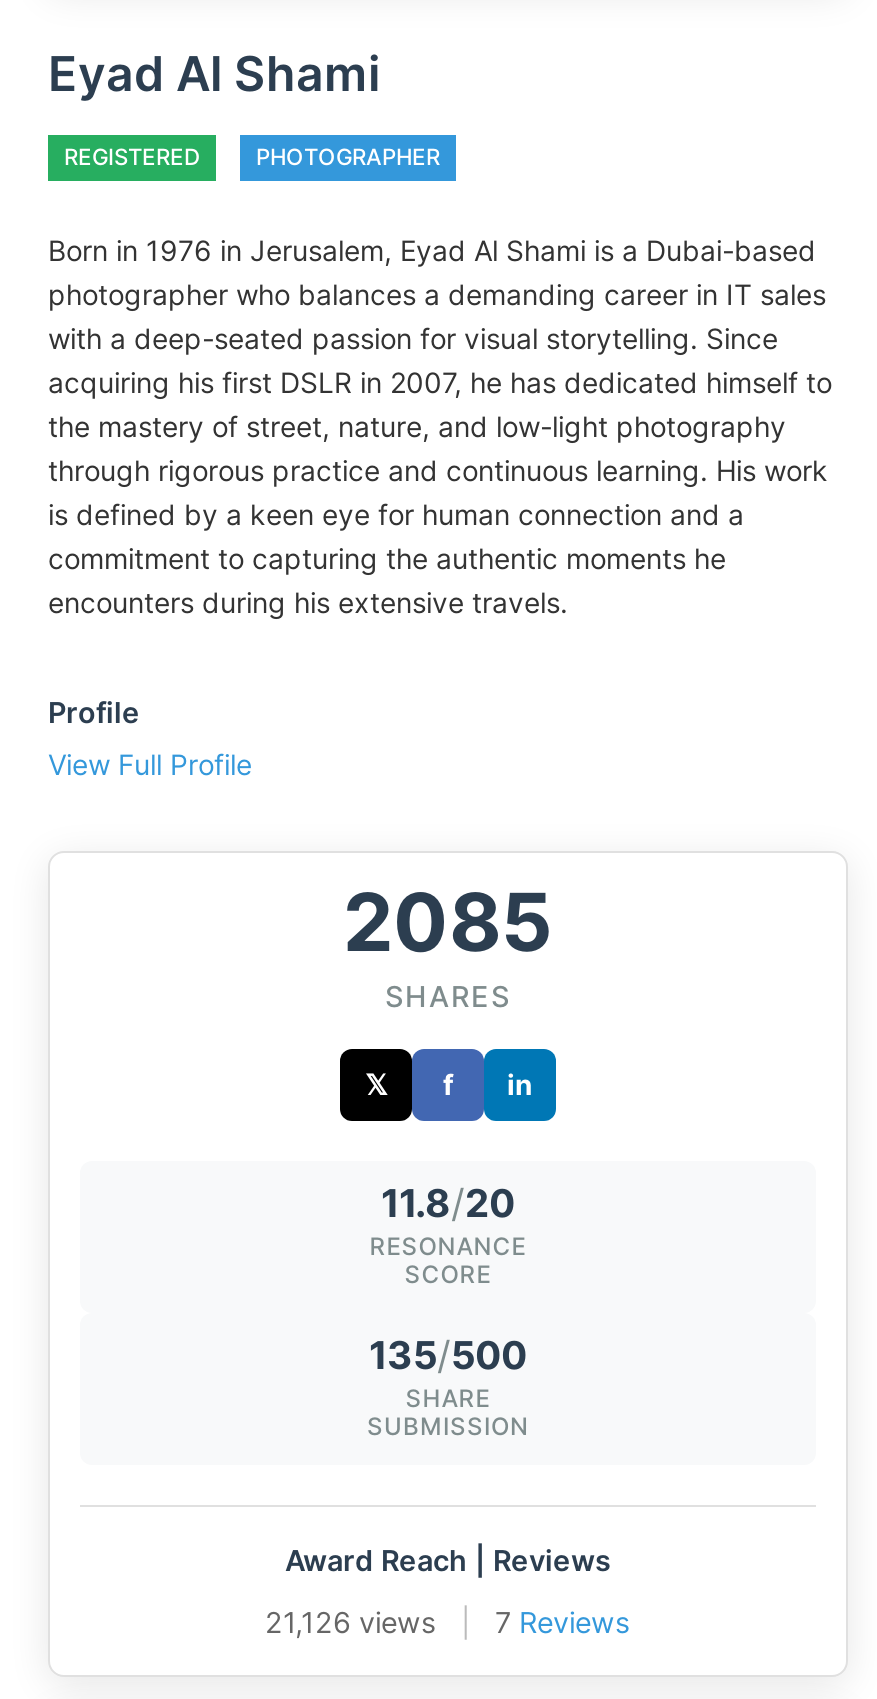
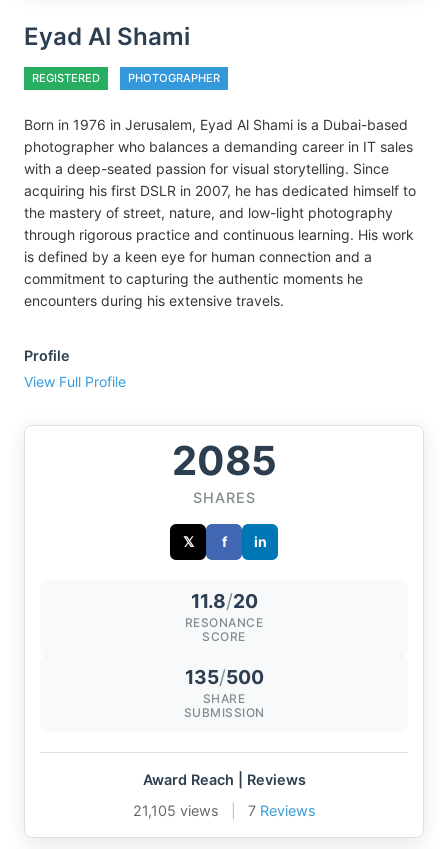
[265,1605,437,1639] 21,126 views -> [132,802,218,819] 21,105 views

